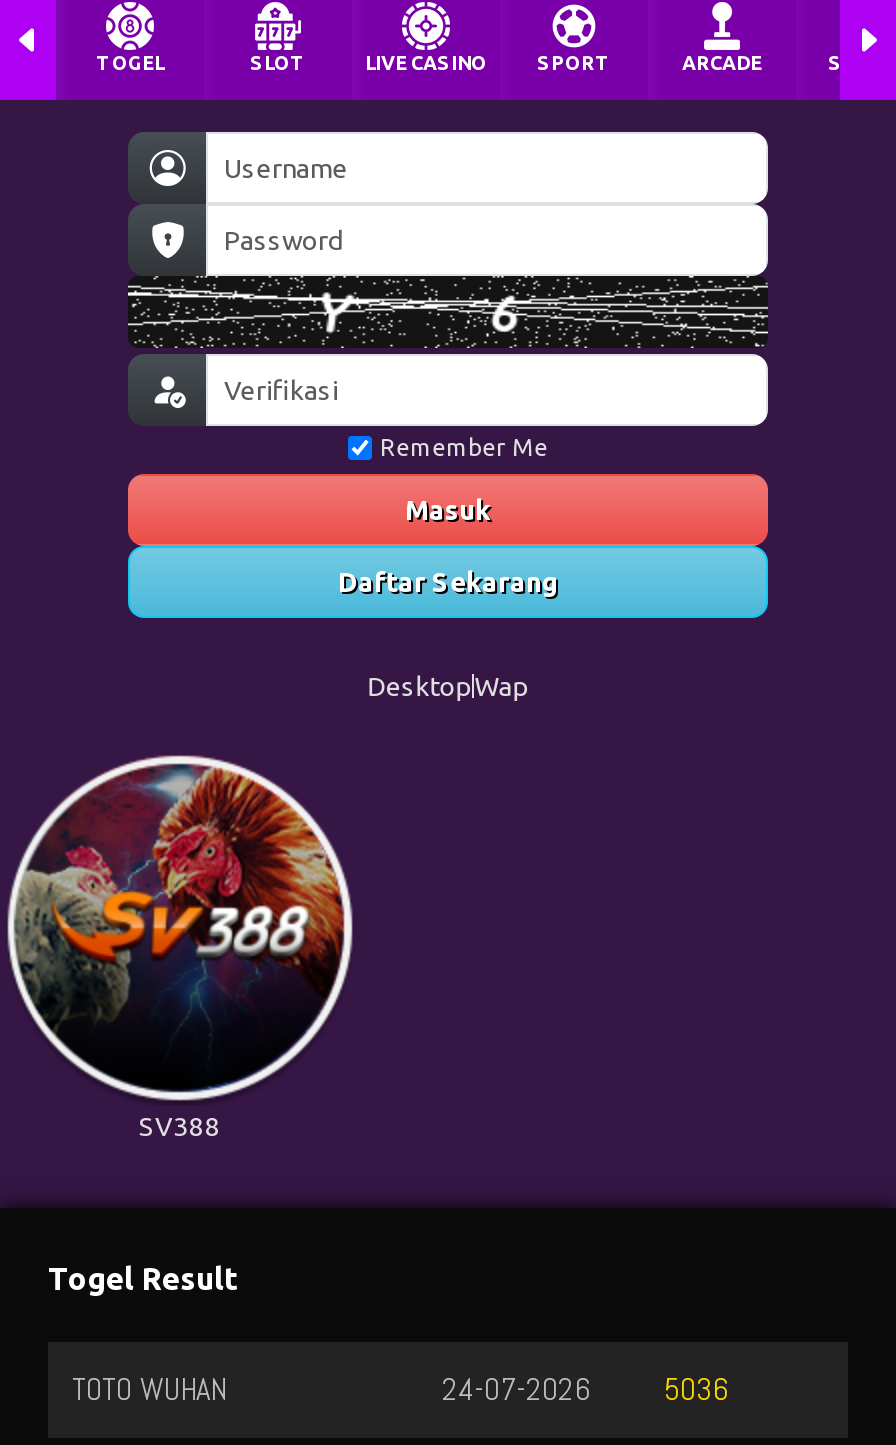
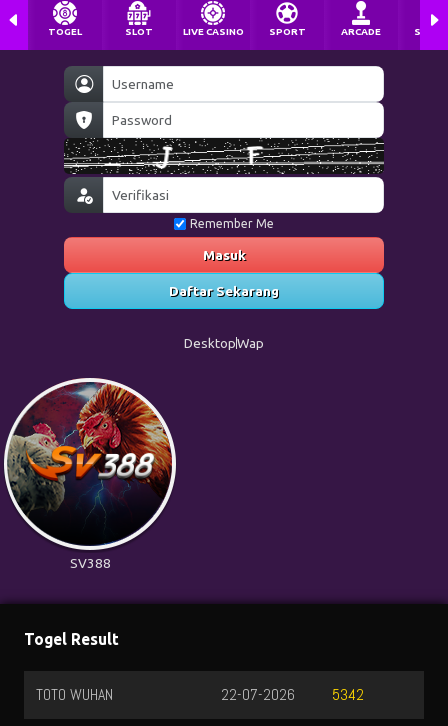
[126,276,768,348] [image] -> [63,138,384,175] [image]
[442,1369,590,1409] 24-07-2026 -> [221,684,295,704] 22-07-2026
[664,1370,728,1410] 5036 -> [332,685,364,705] 5342

